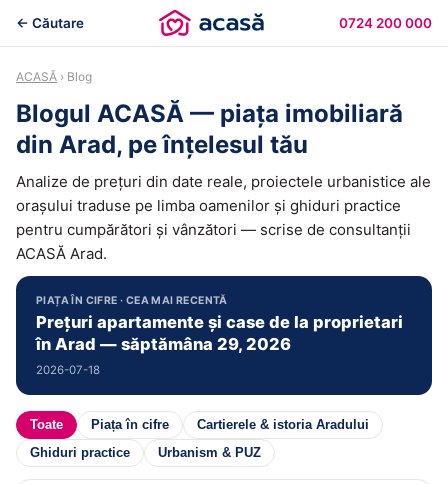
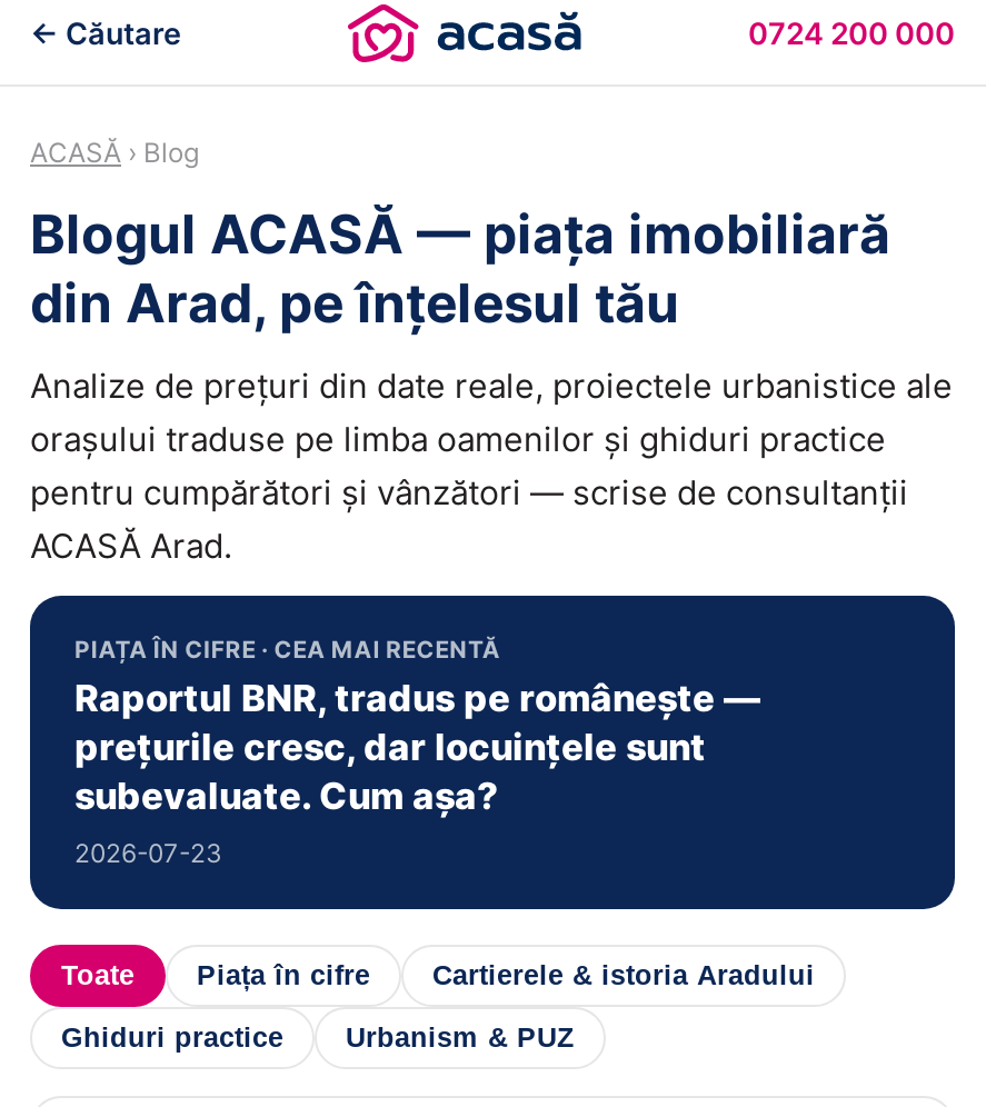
[36,312,403,377] Prețuri apartamente și case de la proprietari | în Arad — săptămâna 29, 2026 | 2026-07-18 -> [74,676,761,869] Raportul BNR, tradus pe românește — | prețurile cresc, dar locuințele sunt | subevaluate. Cum așa? | 2026-07-23

